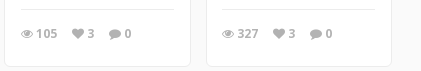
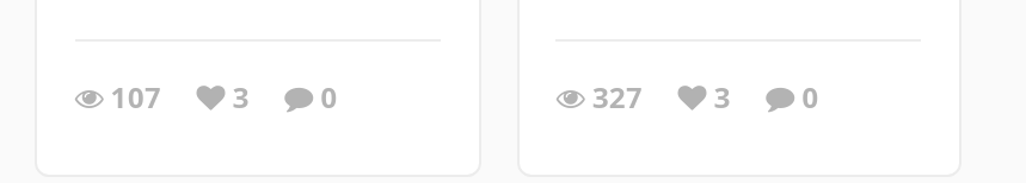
[33,24,131,41] 105 3 0 -> [103,76,337,116] 107 3 0

